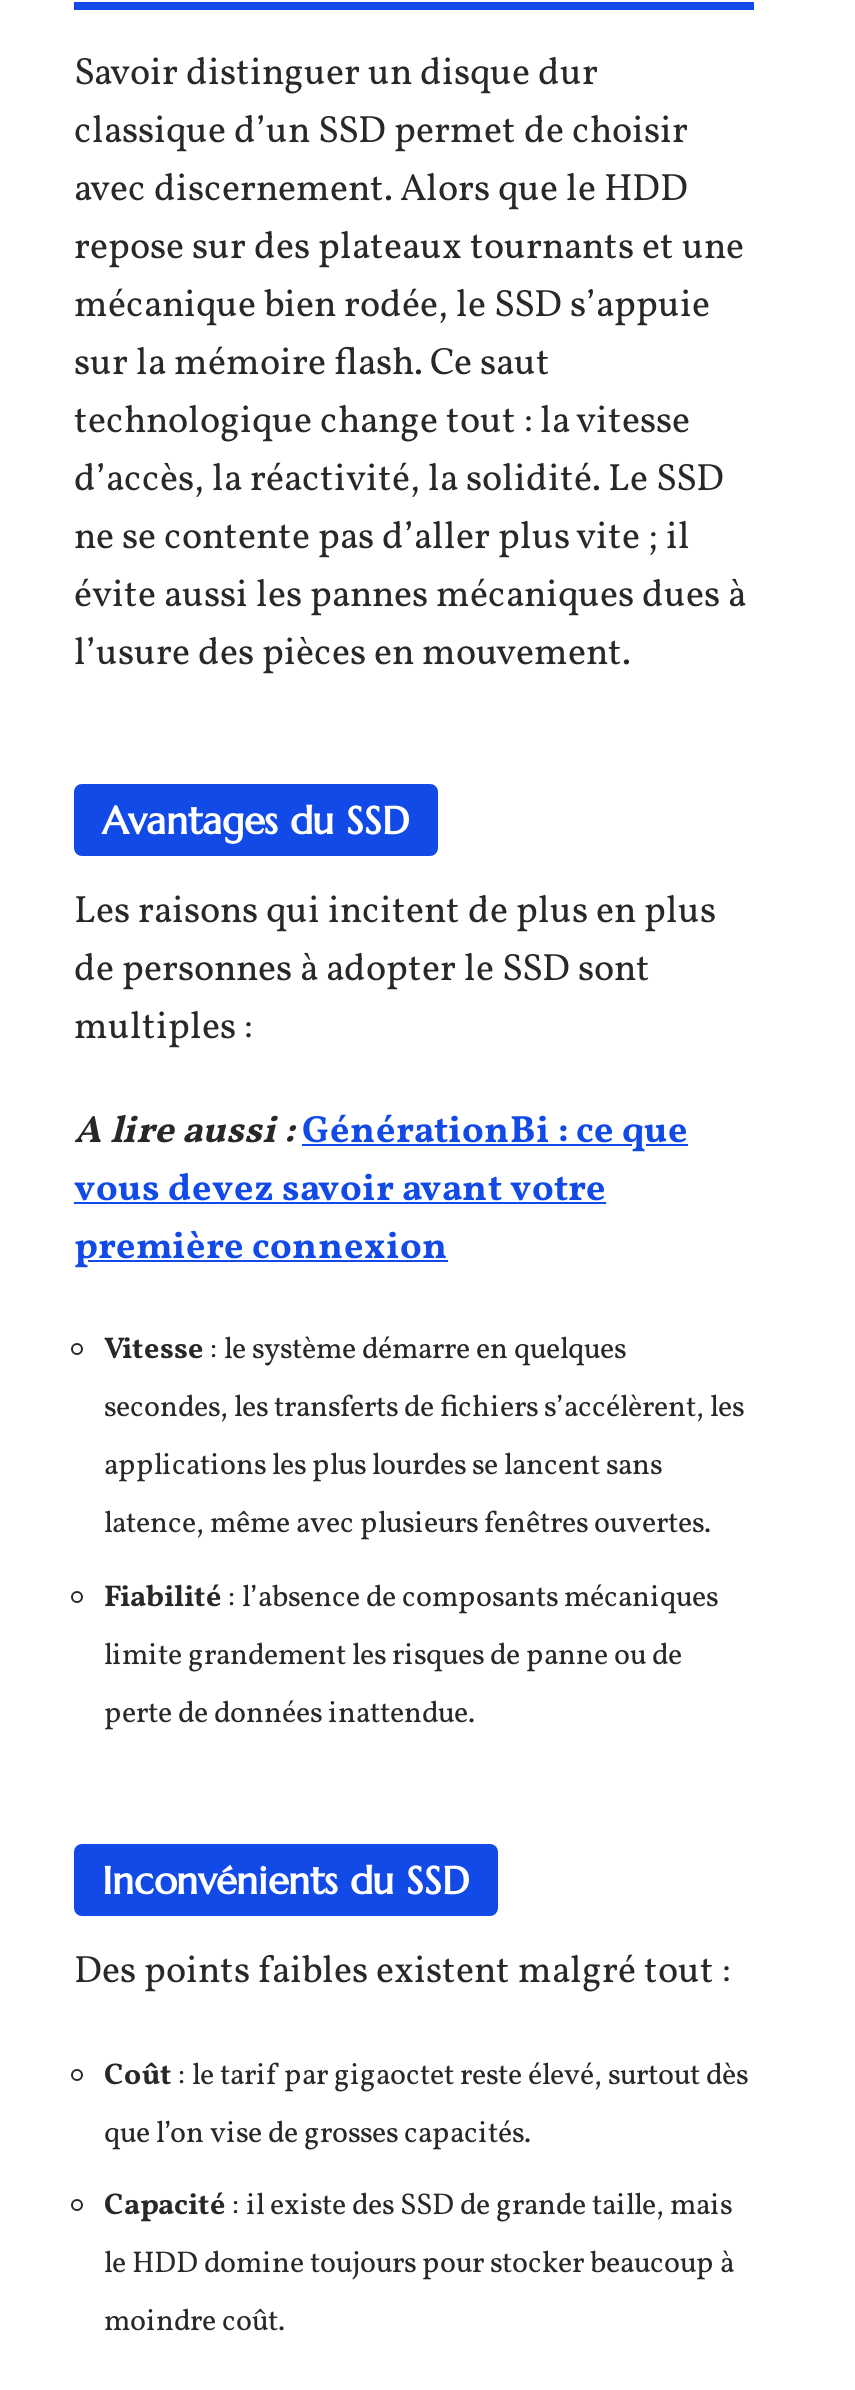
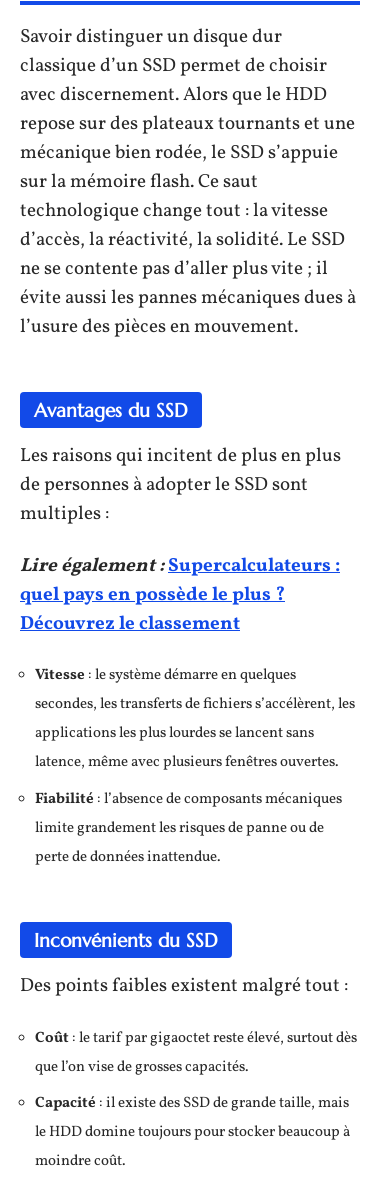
[74,1105,688,1273] A lire aussi : GénérationBi : ce que | vous devez savoir avant votre | première connexion -> [20,552,340,636] Lire également : Supercalculateurs : | quel pays en possède le plus ? | Découvrez le classement

